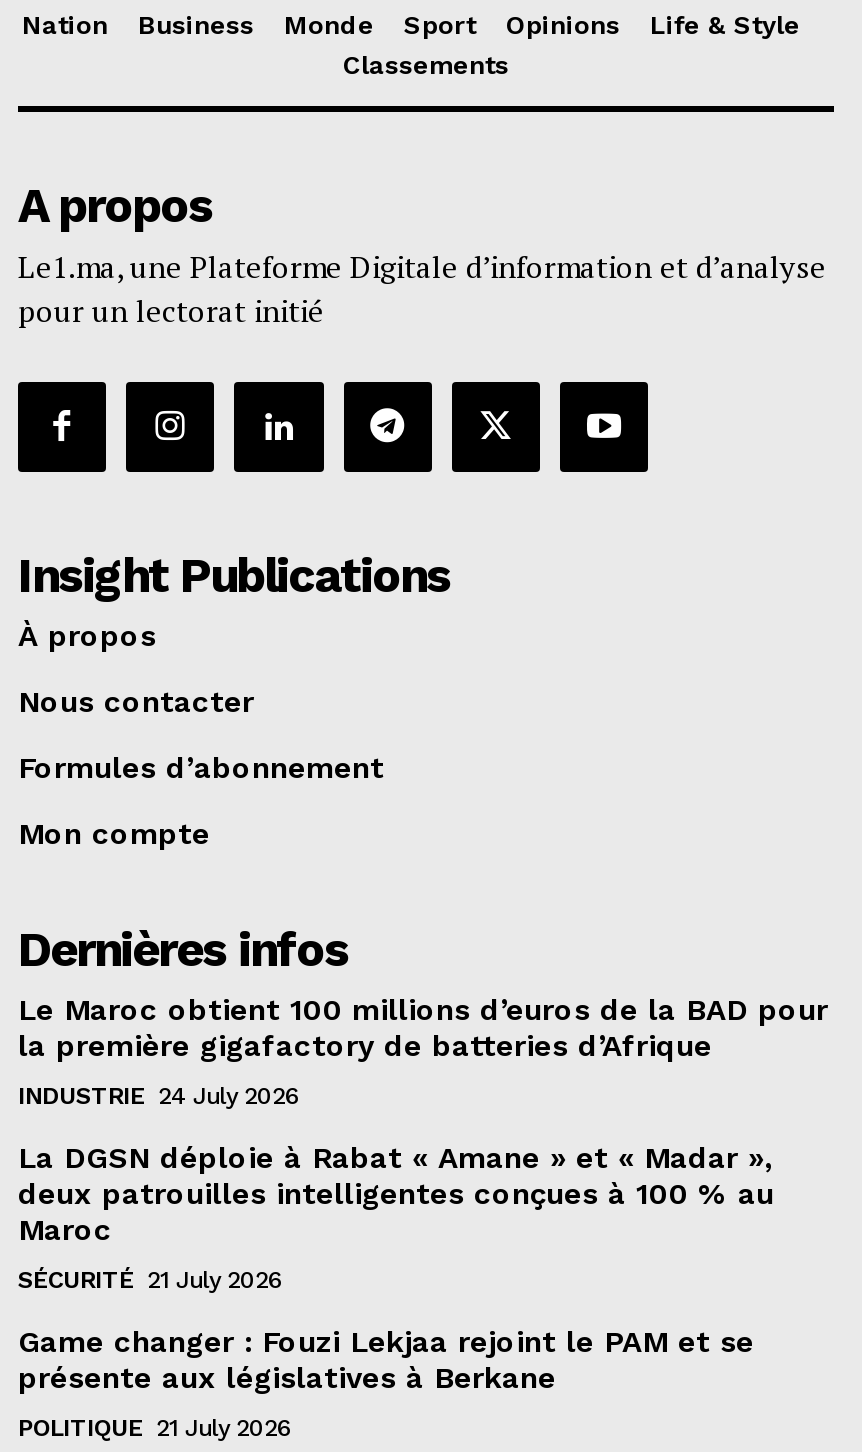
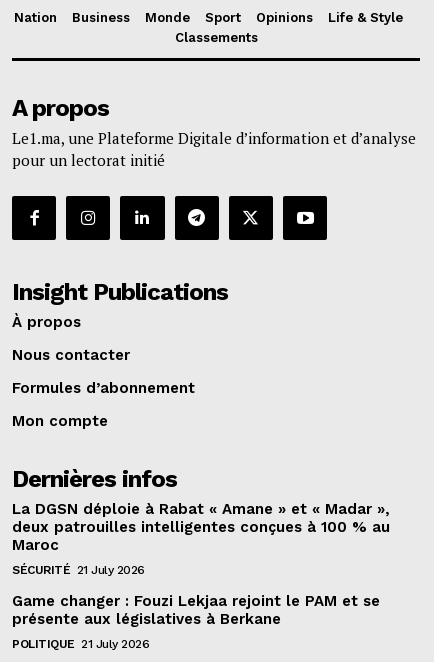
[18,991,828,1109] Le Maroc obtient 100 millions d’euros de la BAD pour | la première gigafactory de batteries d’Afrique | INDUSTRIE 24 July 2026 -> none

